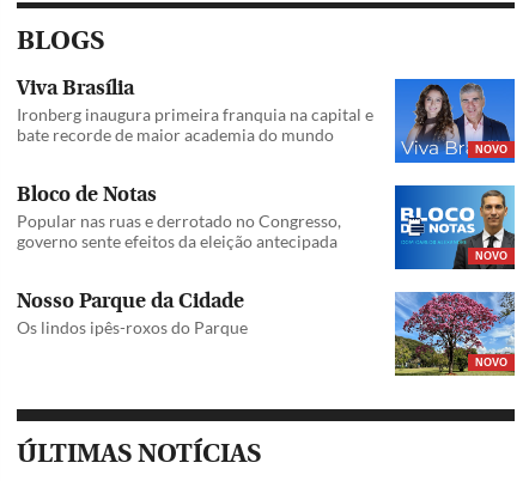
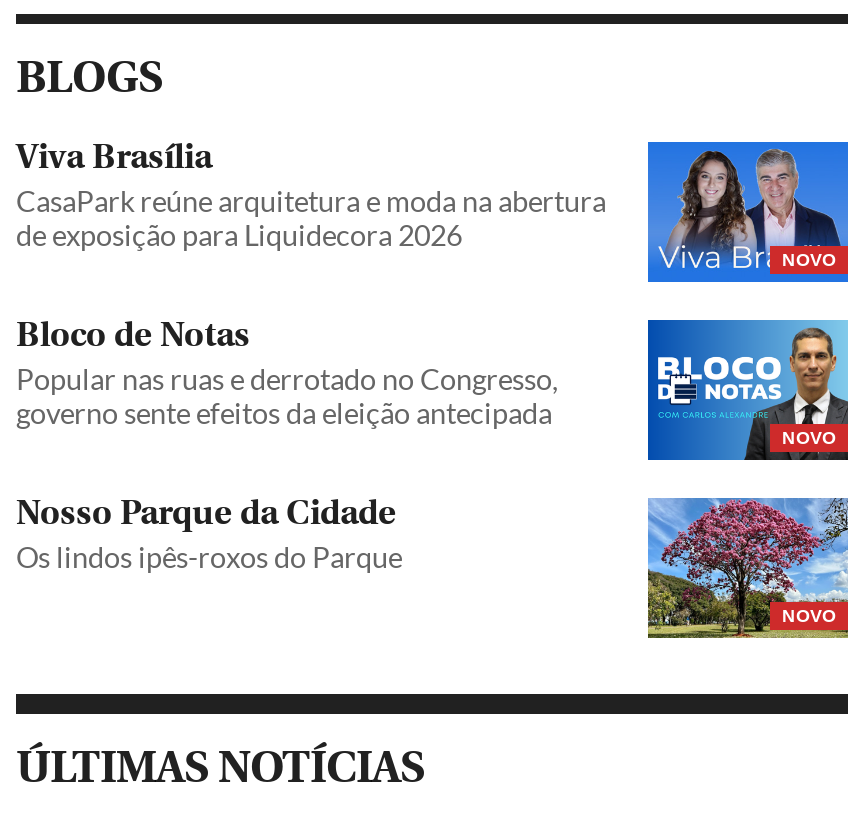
[17,104,373,144] Ironberg inaugura primeira franquia na capital e | bate recorde de maior academia do mundo -> [16,183,606,251] CasaPark reúne arquitetura e moda na abertura | de exposição para Liquidecora 2026

